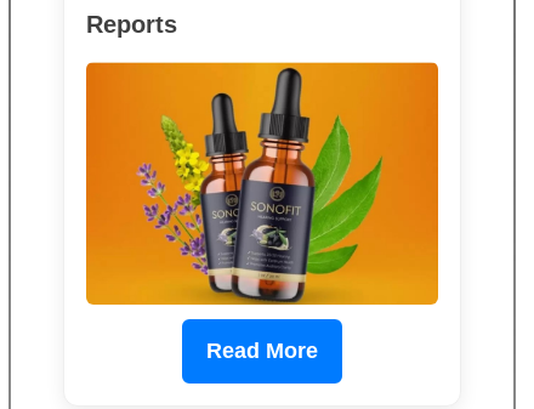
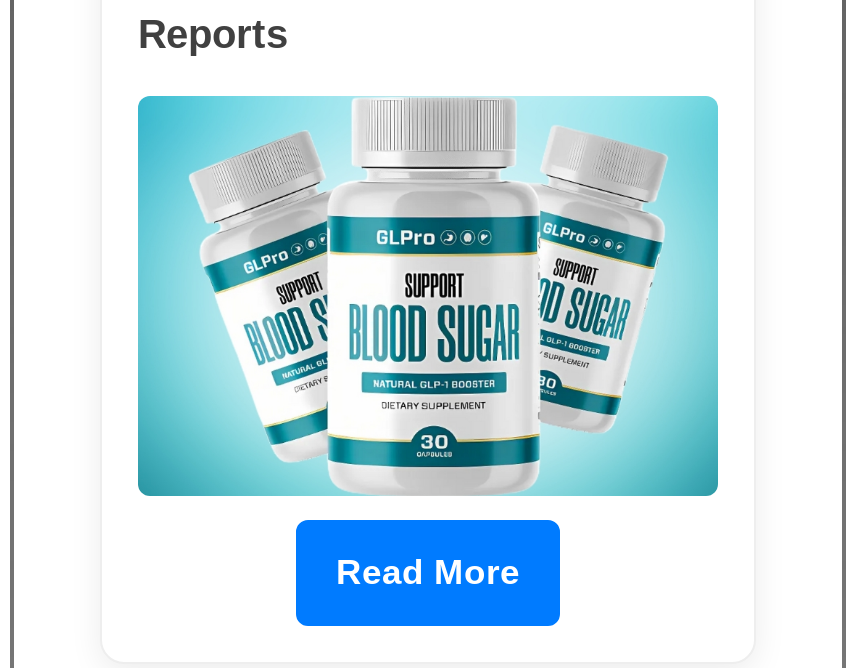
[85,61,439,306] [image] -> [136,94,720,498] [image]

